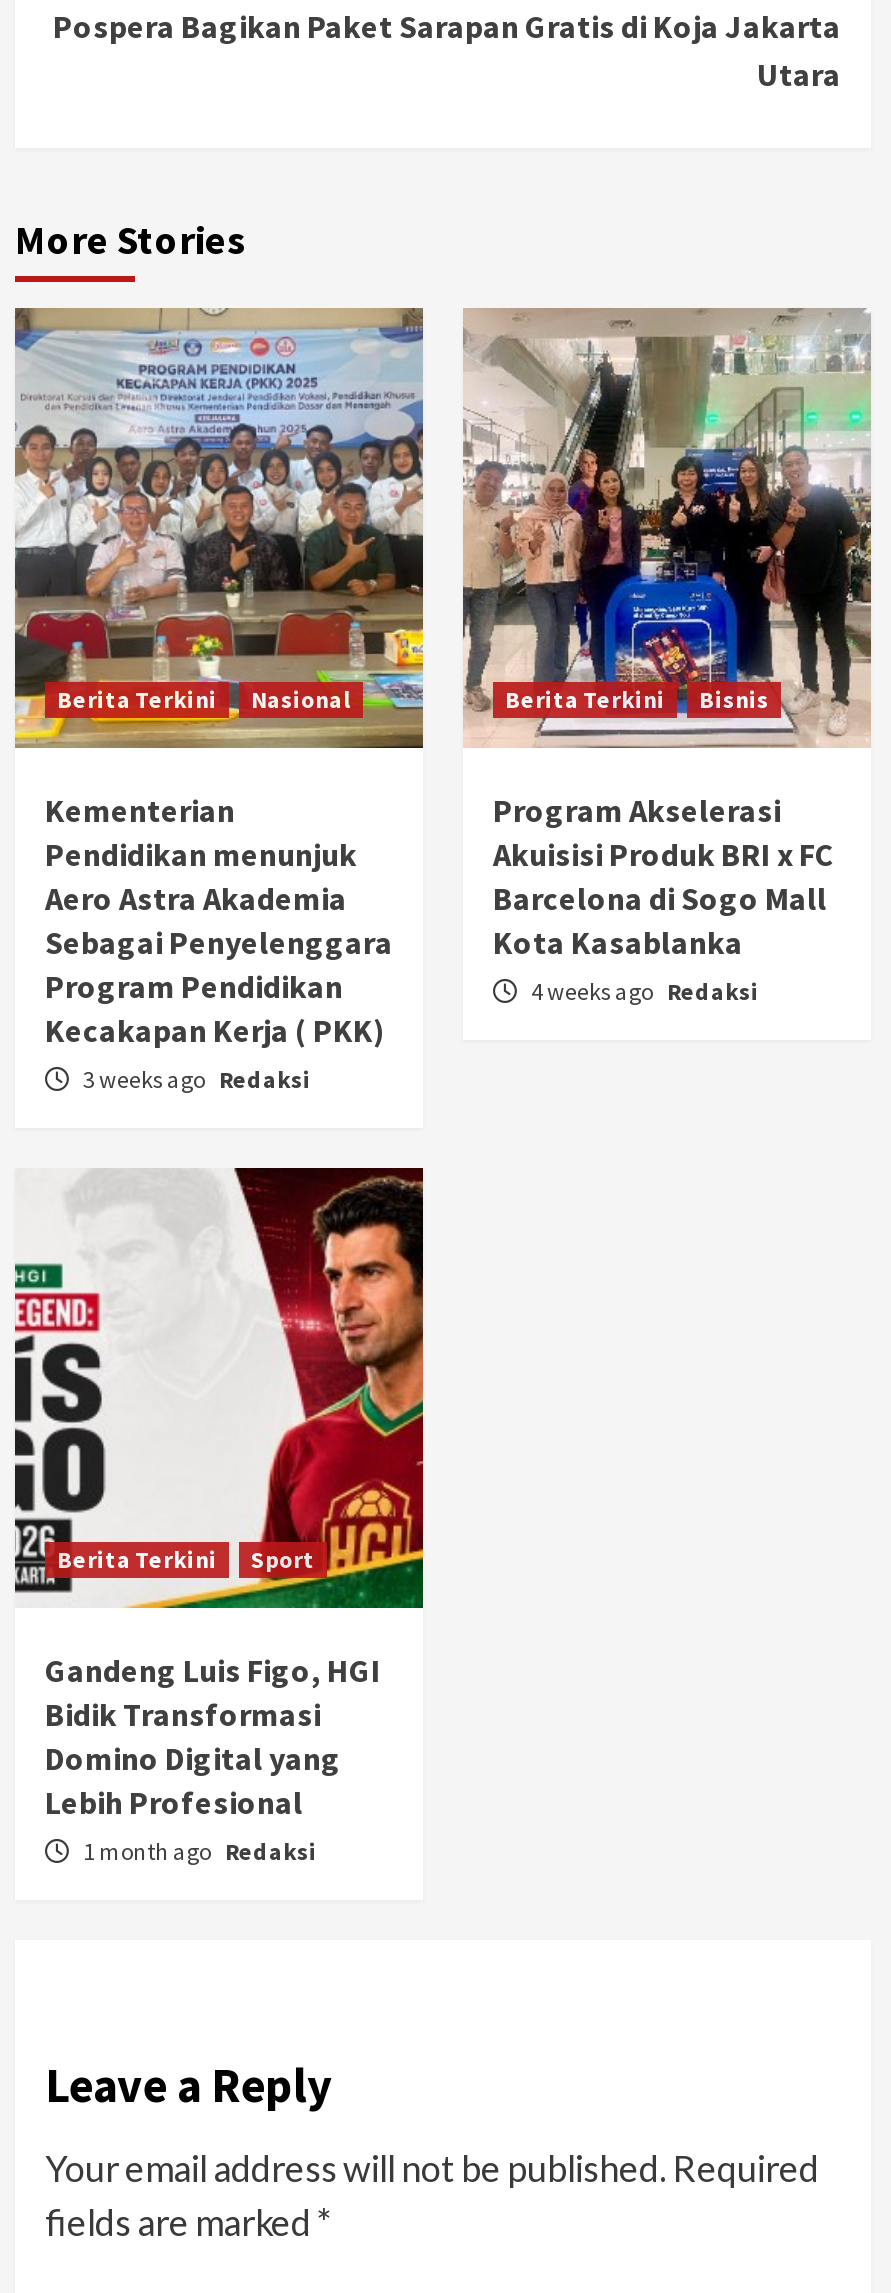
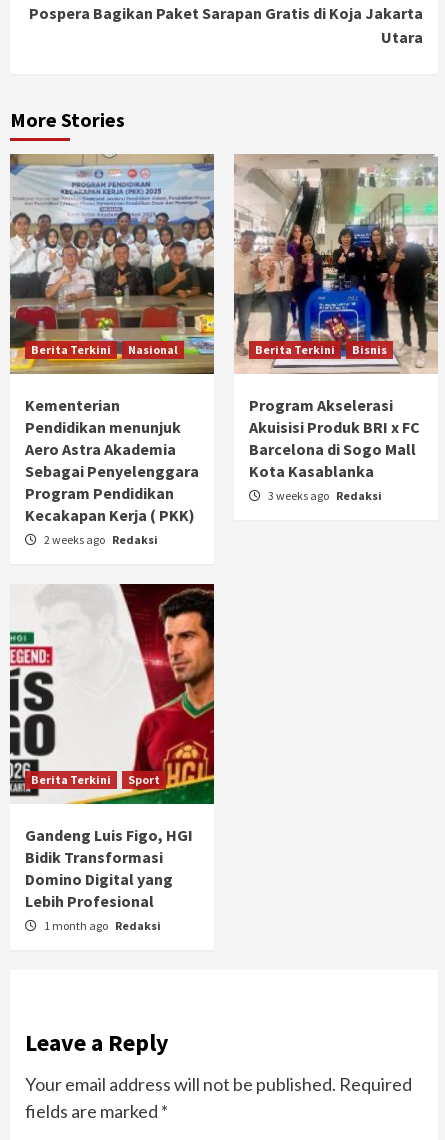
[531,976,759,1006] 4 weeks ago Redaksi -> none
none -> [44,532,158,547] 2 weeks ago Redaksi
moved [83,1064,311,1094] -> [268,488,382,503]: 3 weeks ago Redaksi

